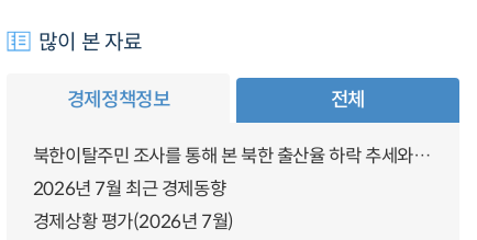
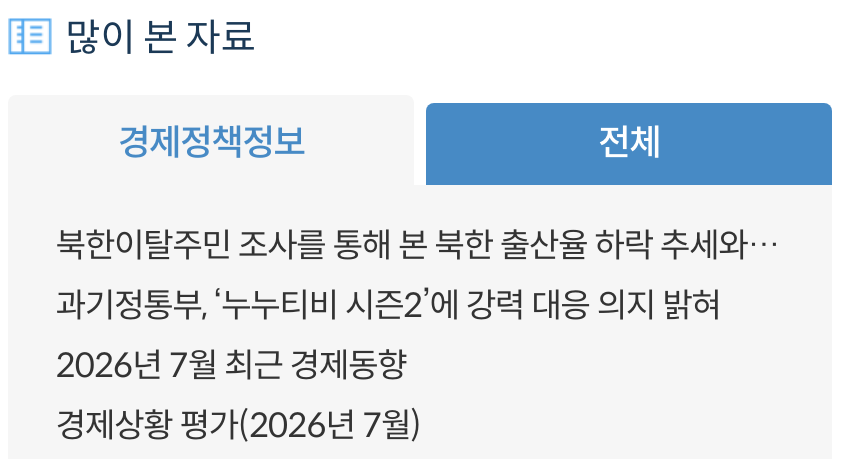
none -> [56,285,721,327] 과기정통부, ‘누누티비 시즌2’에 강력 대응 의지 밝혀

